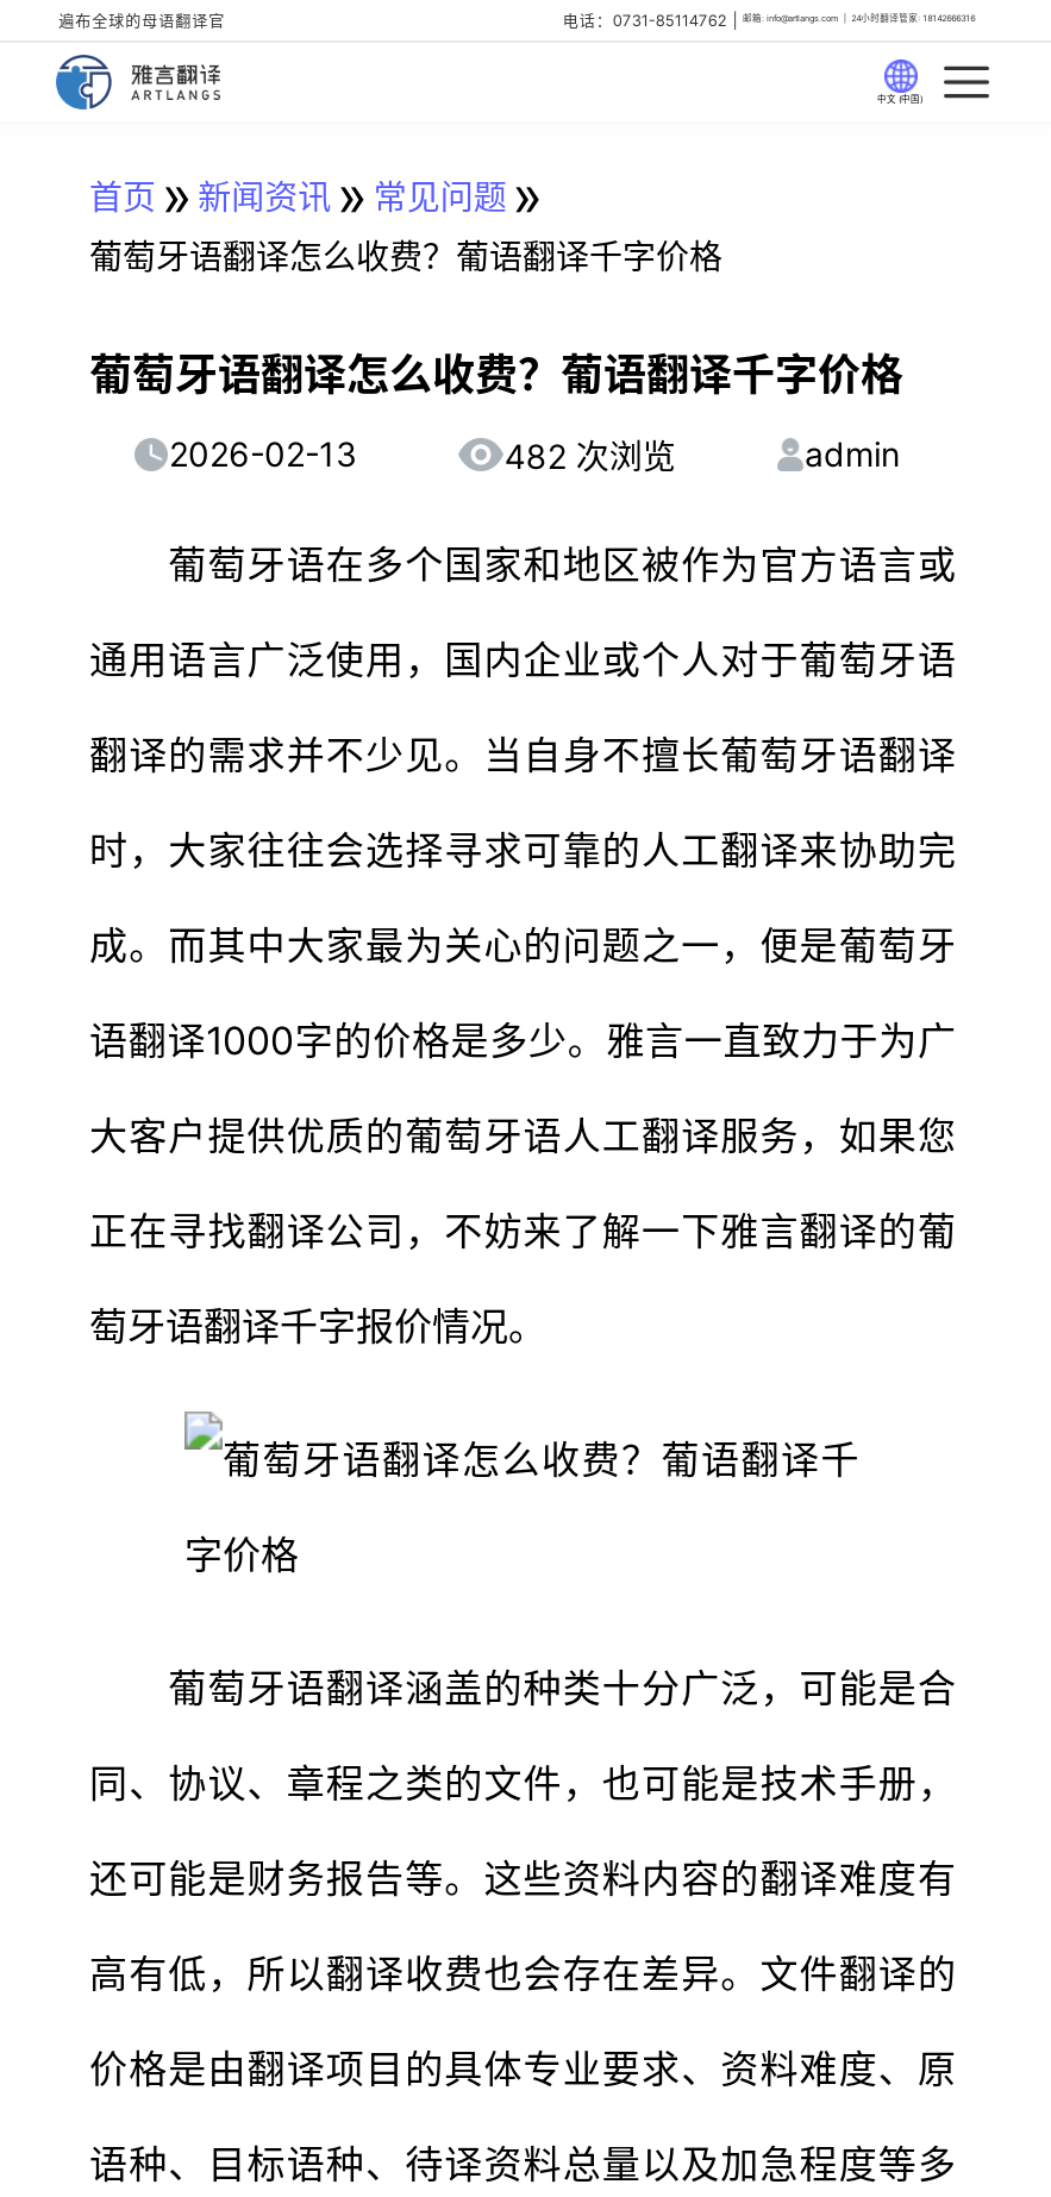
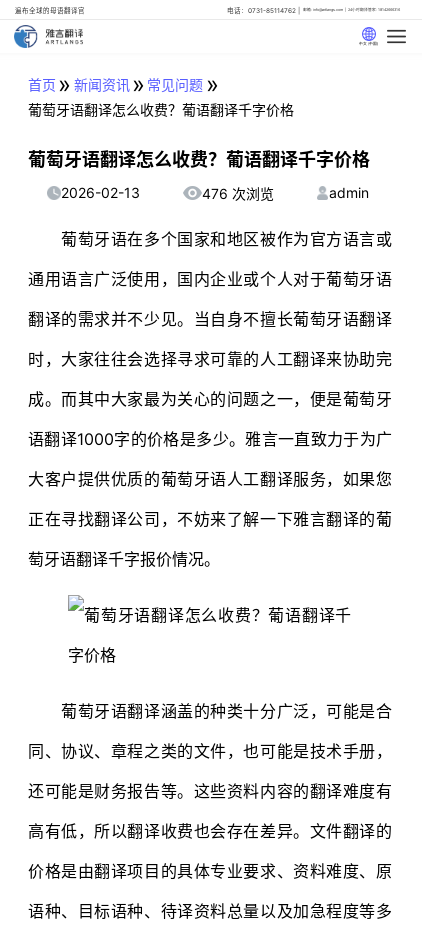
[504,435,676,475] 482 次浏览 -> [202,185,274,202] 476 次浏览

